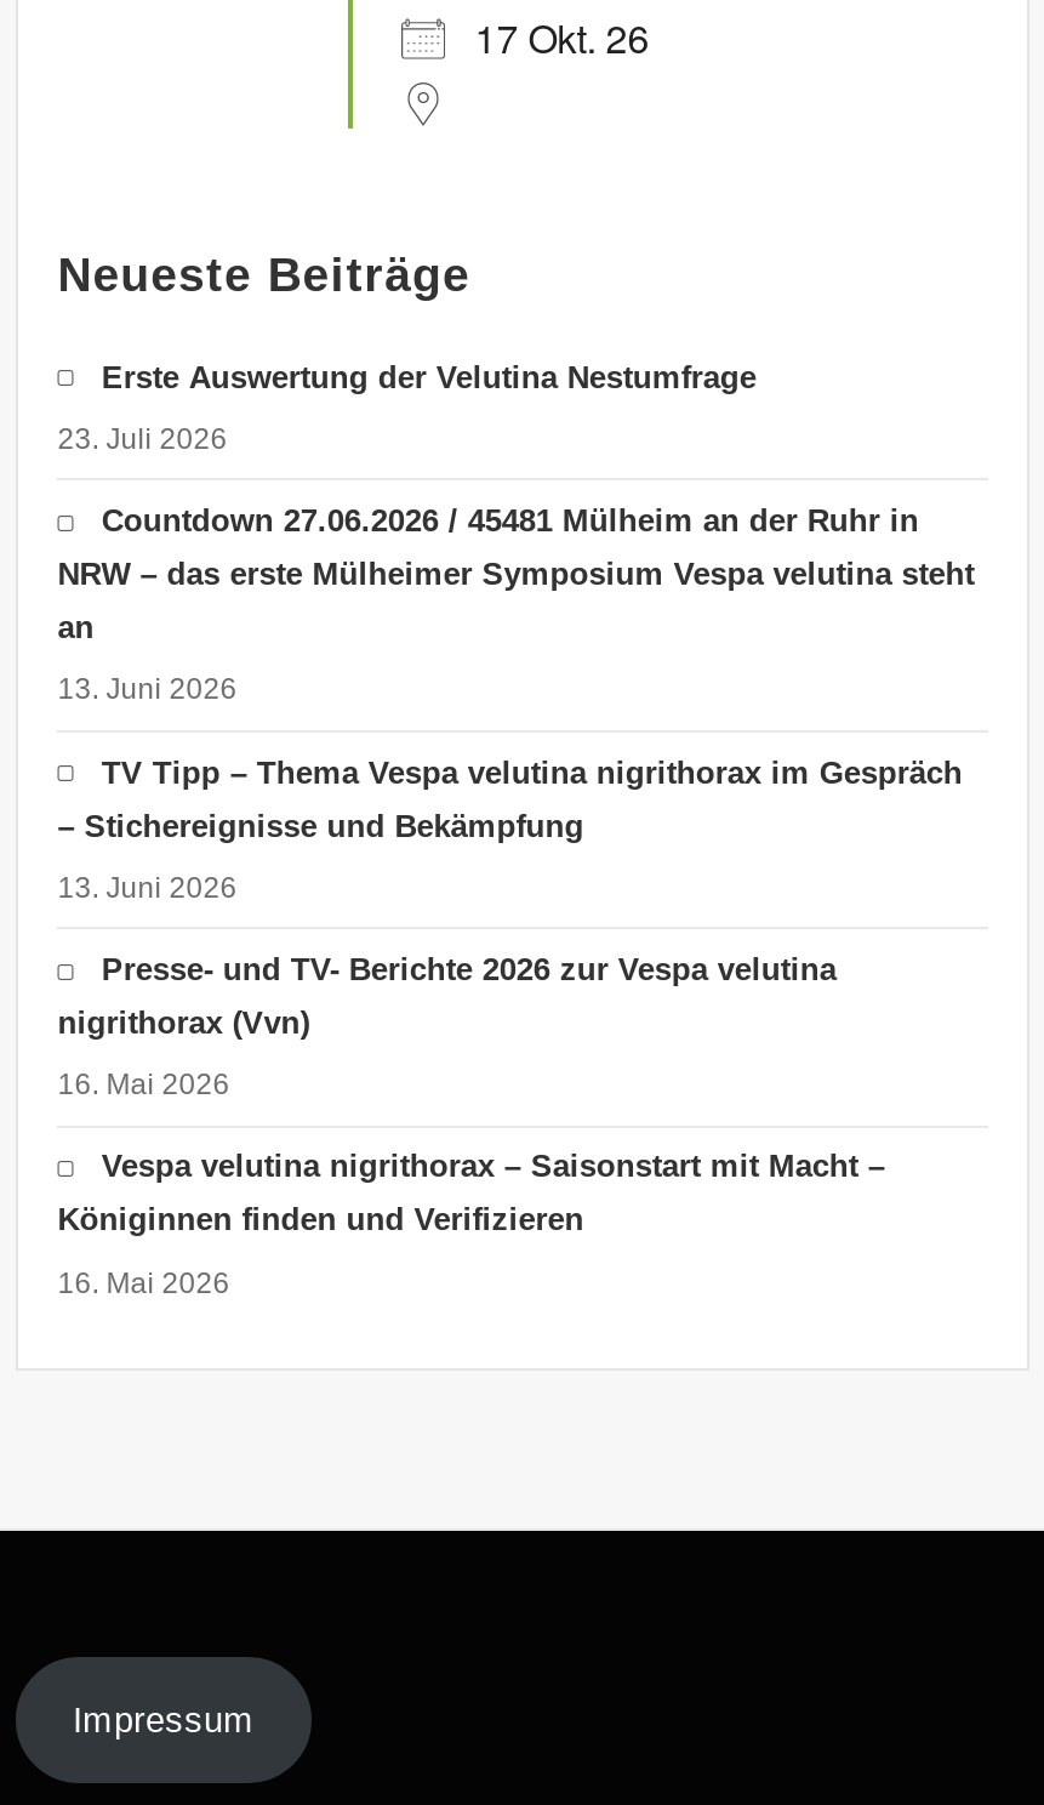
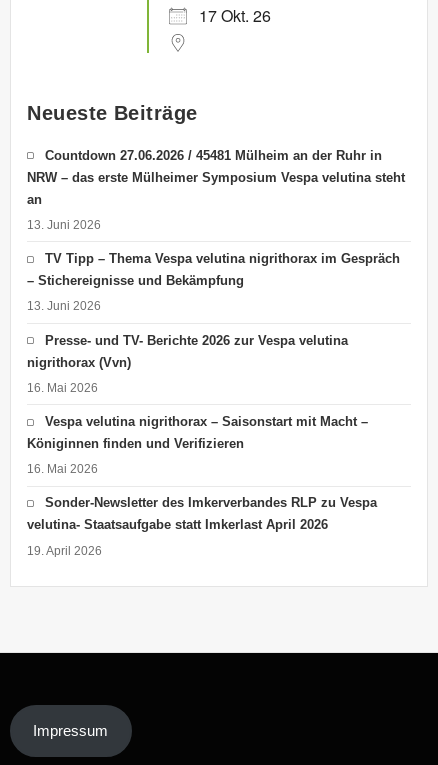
[57,358,756,456] Erste Auswertung der Velutina Nestumfrage | 23. Juli 2026 -> none
moved [57,503,974,1299] -> [27,148,405,476]: Countdown 27.06.2026 / 45481 Mülheim an der Ruhr in | NRW – das erste Mülheimer Symposium Vespa velutina steht | an | ... | Königinnen finden und Verifizieren | 16. Mai 2026
none -> [27,495,377,557] Sonder-Newsletter des Imkerverbandes RLP zu Vespa | velutina- Staatsaufgabe statt Imkerlast April 2026 | 19. April 2026

